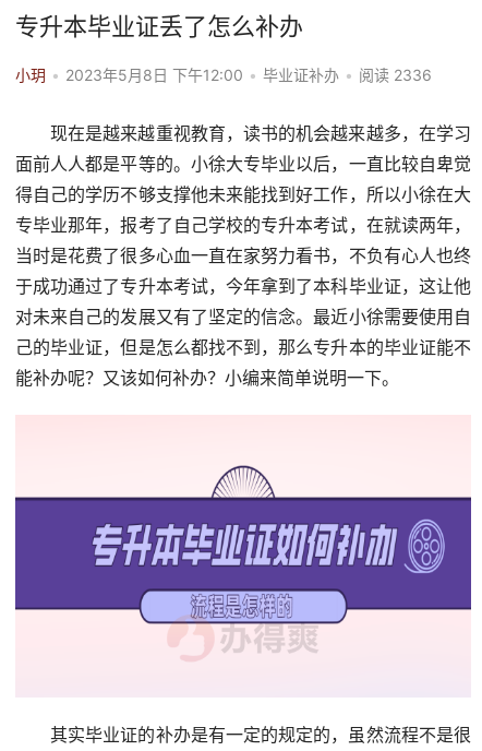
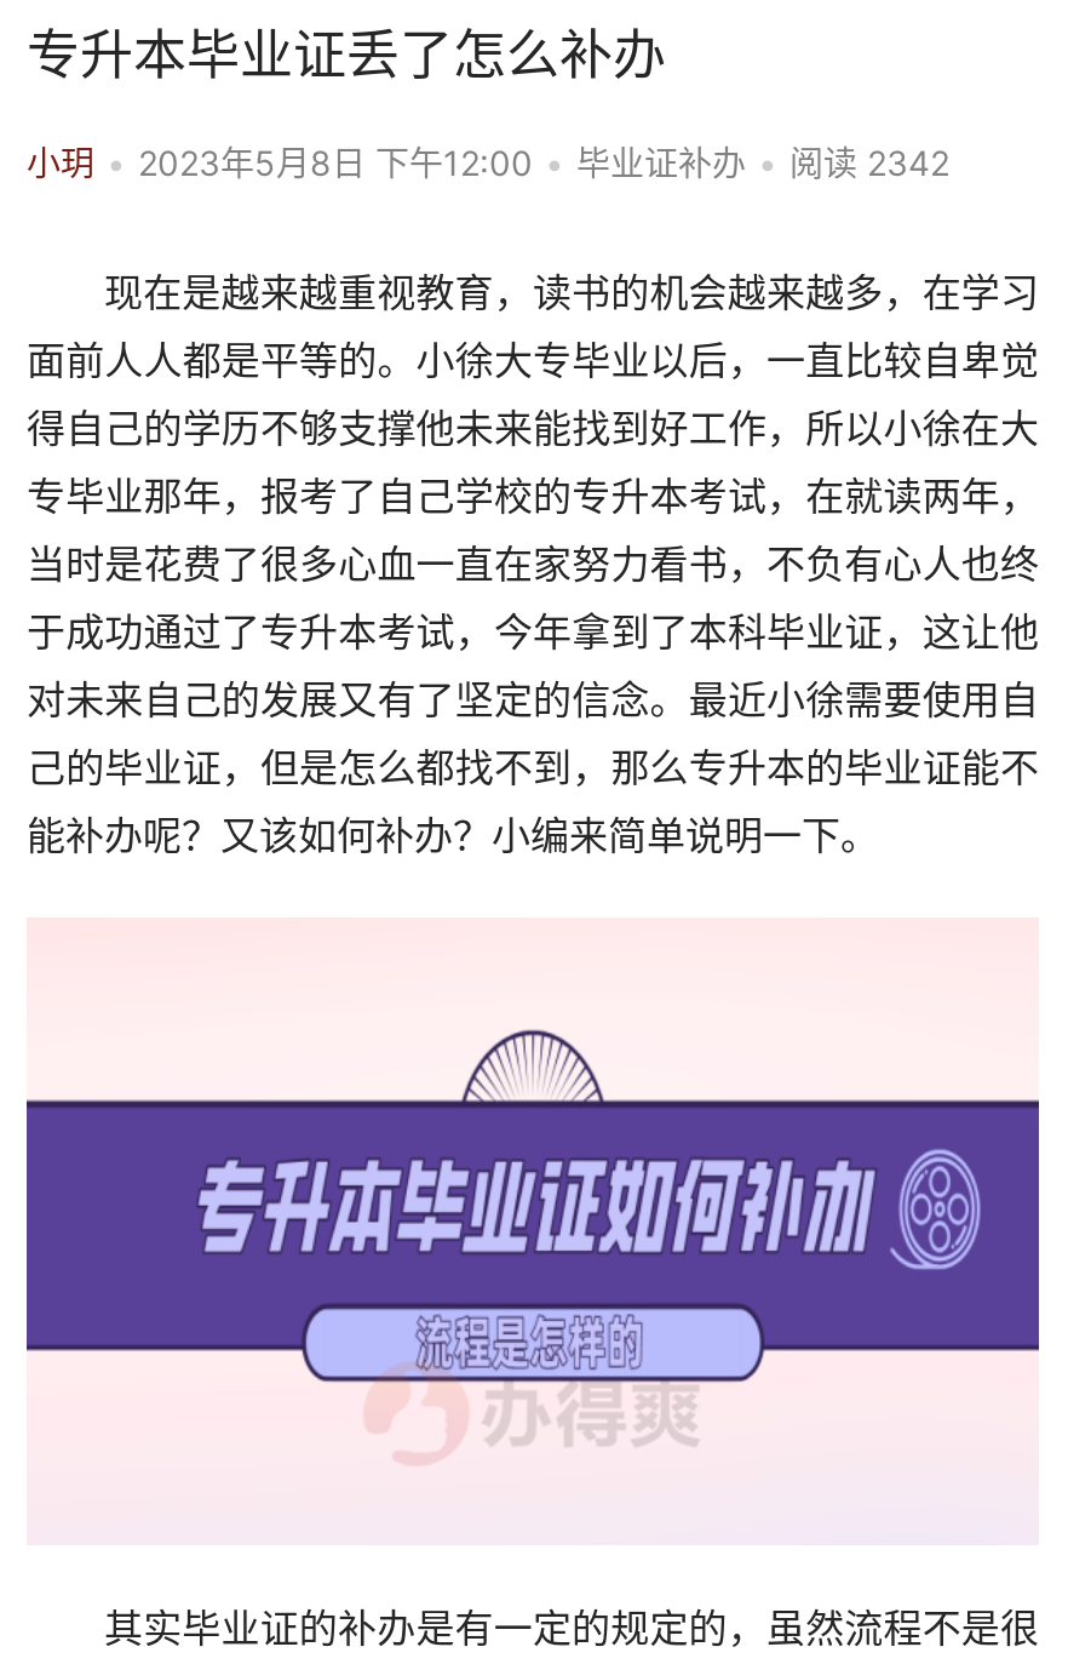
[15,66,432,84] 小玥 • 2023年5月8日 下午12:00 • 毕业证补办 • 阅读 2336 -> [27,142,949,183] 小玥 • 2023年5月8日 下午12:00 • 毕业证补办 • 阅读 2342

